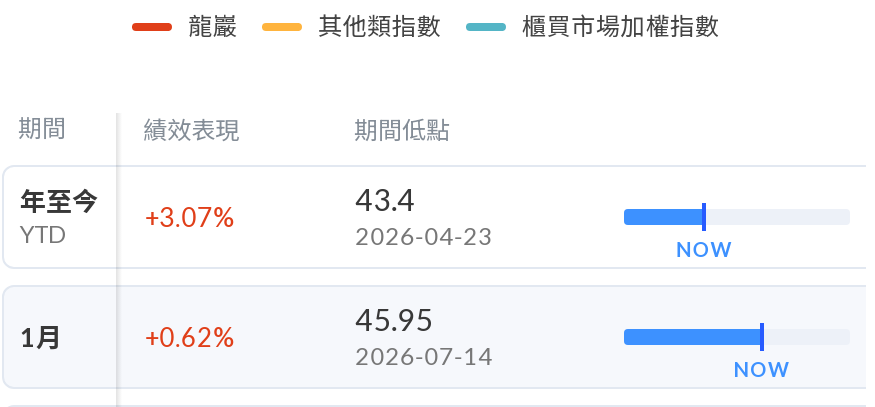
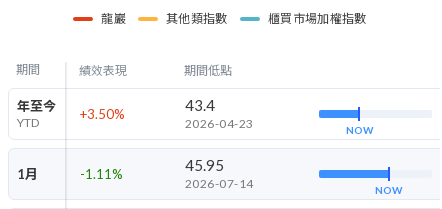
[20,184,235,232] 年至今 +3.07% -> [17,97,125,121] 年至今 +3.50%
[145,320,235,352] +0.62% -> [80,165,123,181] -1.11%

